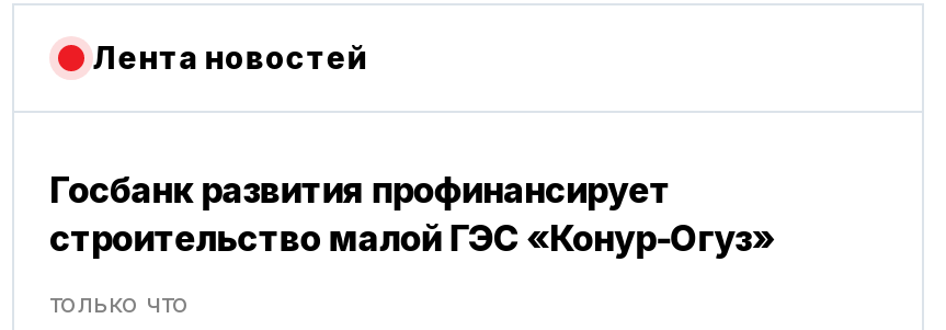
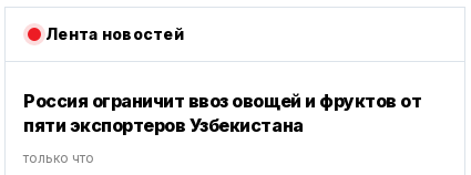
[49,168,774,260] Госбанк развития профинансирует | строительство малой ГЭС «Конур-Огуз» -> [23,90,421,136] Россия ограничит ввоз овощей и фруктов от | пяти экспортеров Узбекистана

